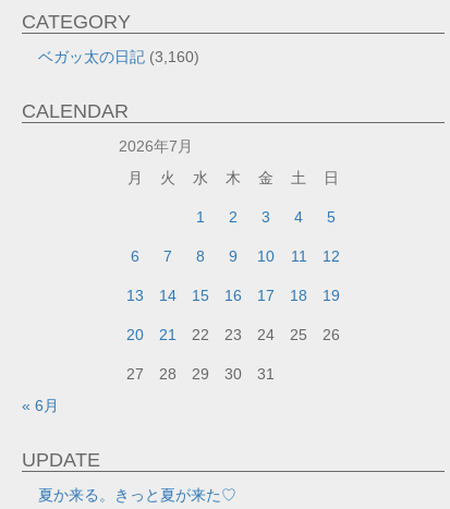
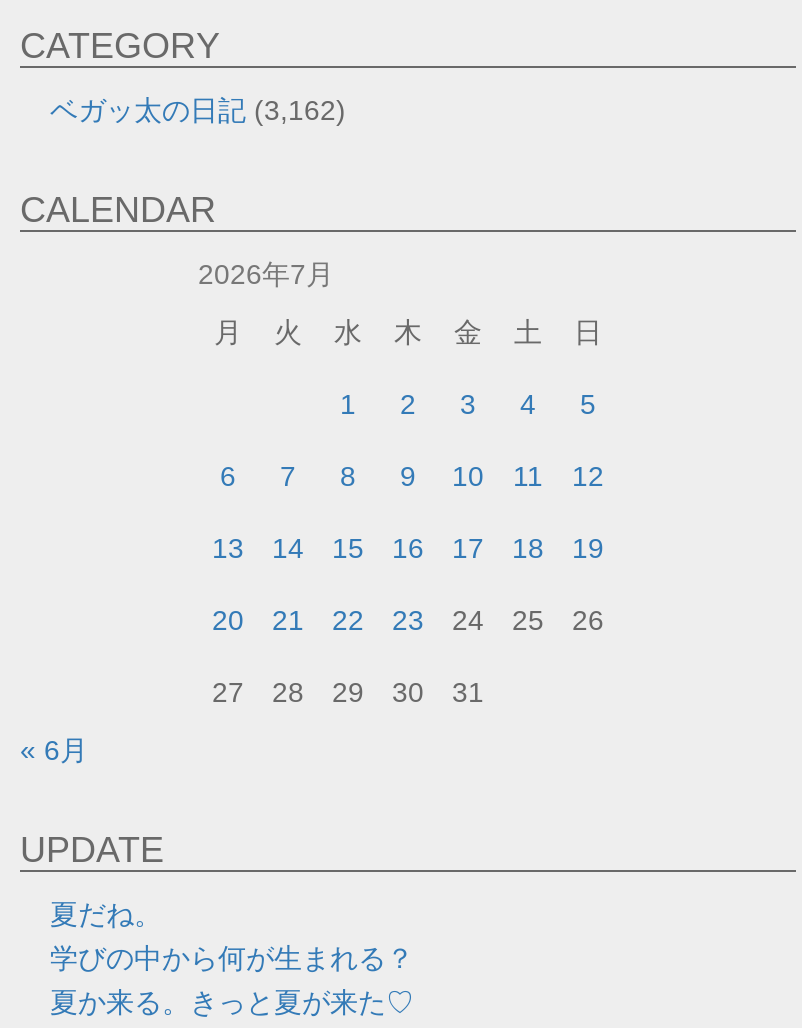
[38,48,199,65] ベガッ太の日記(3,160) -> [50,94,346,126] ベガッ太の日記(3,162)
none -> [50,898,414,974] 夏だね。 | 学びの中から何が生まれる？

